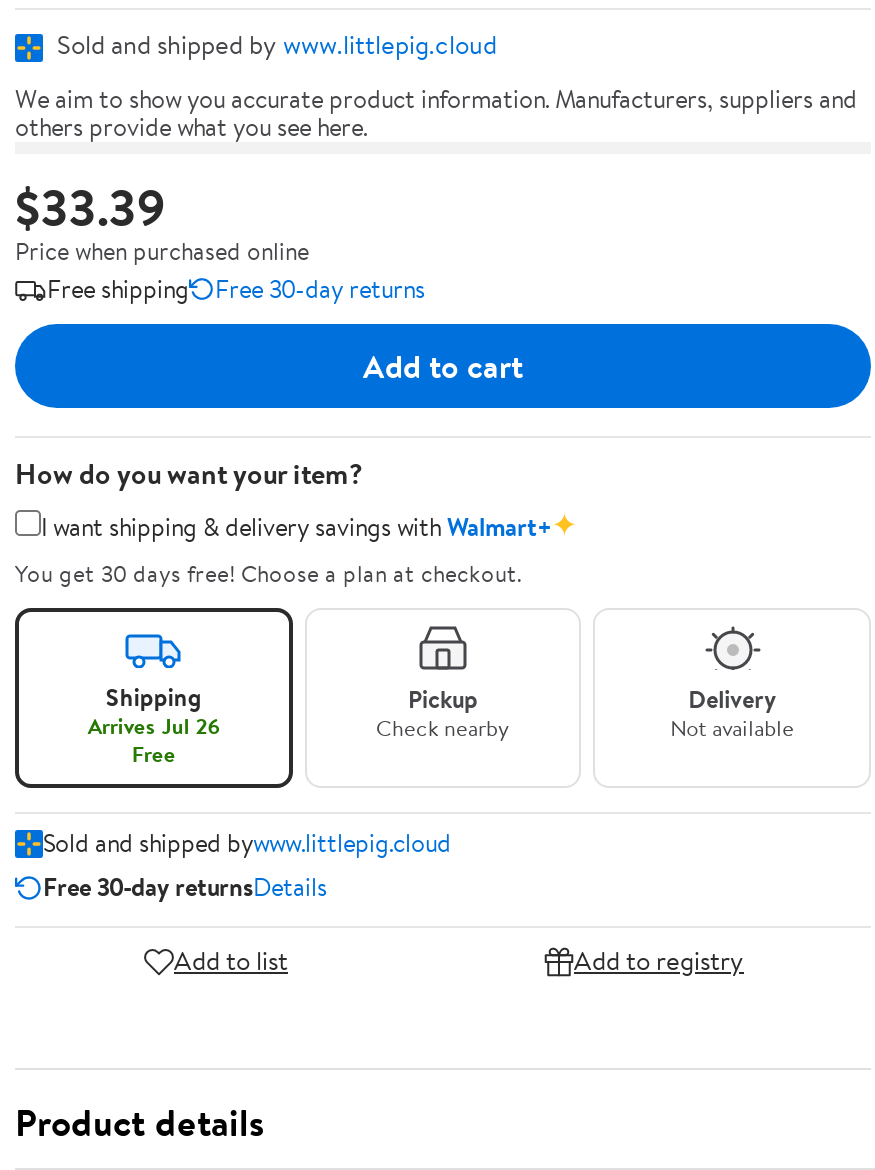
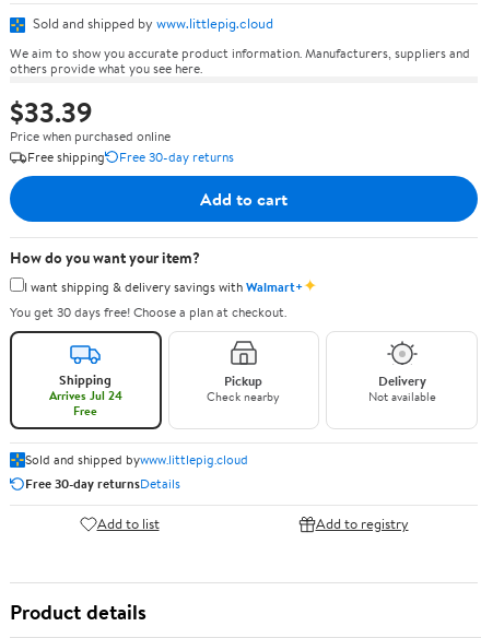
[88,710,220,742] Arrives Jul 26 -> [49,387,122,404] Arrives Jul 24

